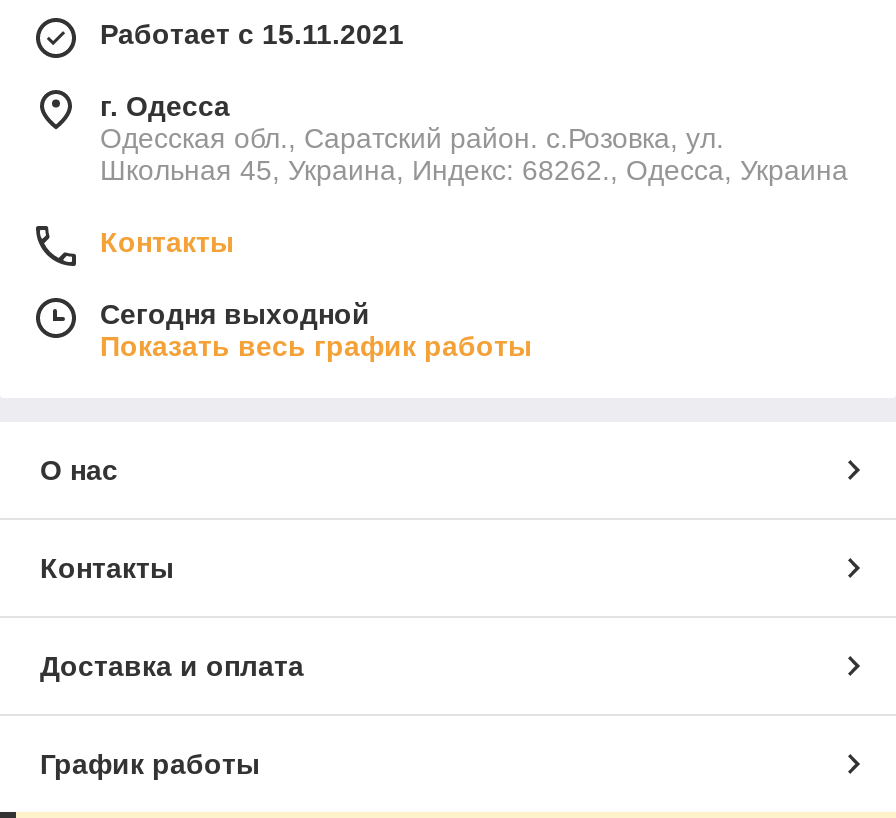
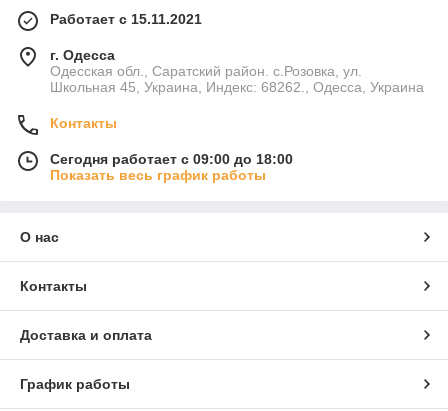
[100,298,370,330] Сегодня выходной -> [50,151,293,167] Сегодня работает с 09:00 до 18:00

